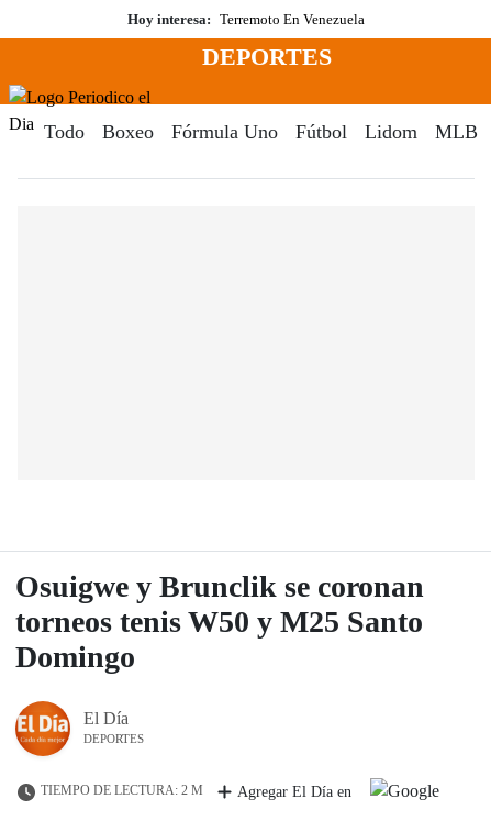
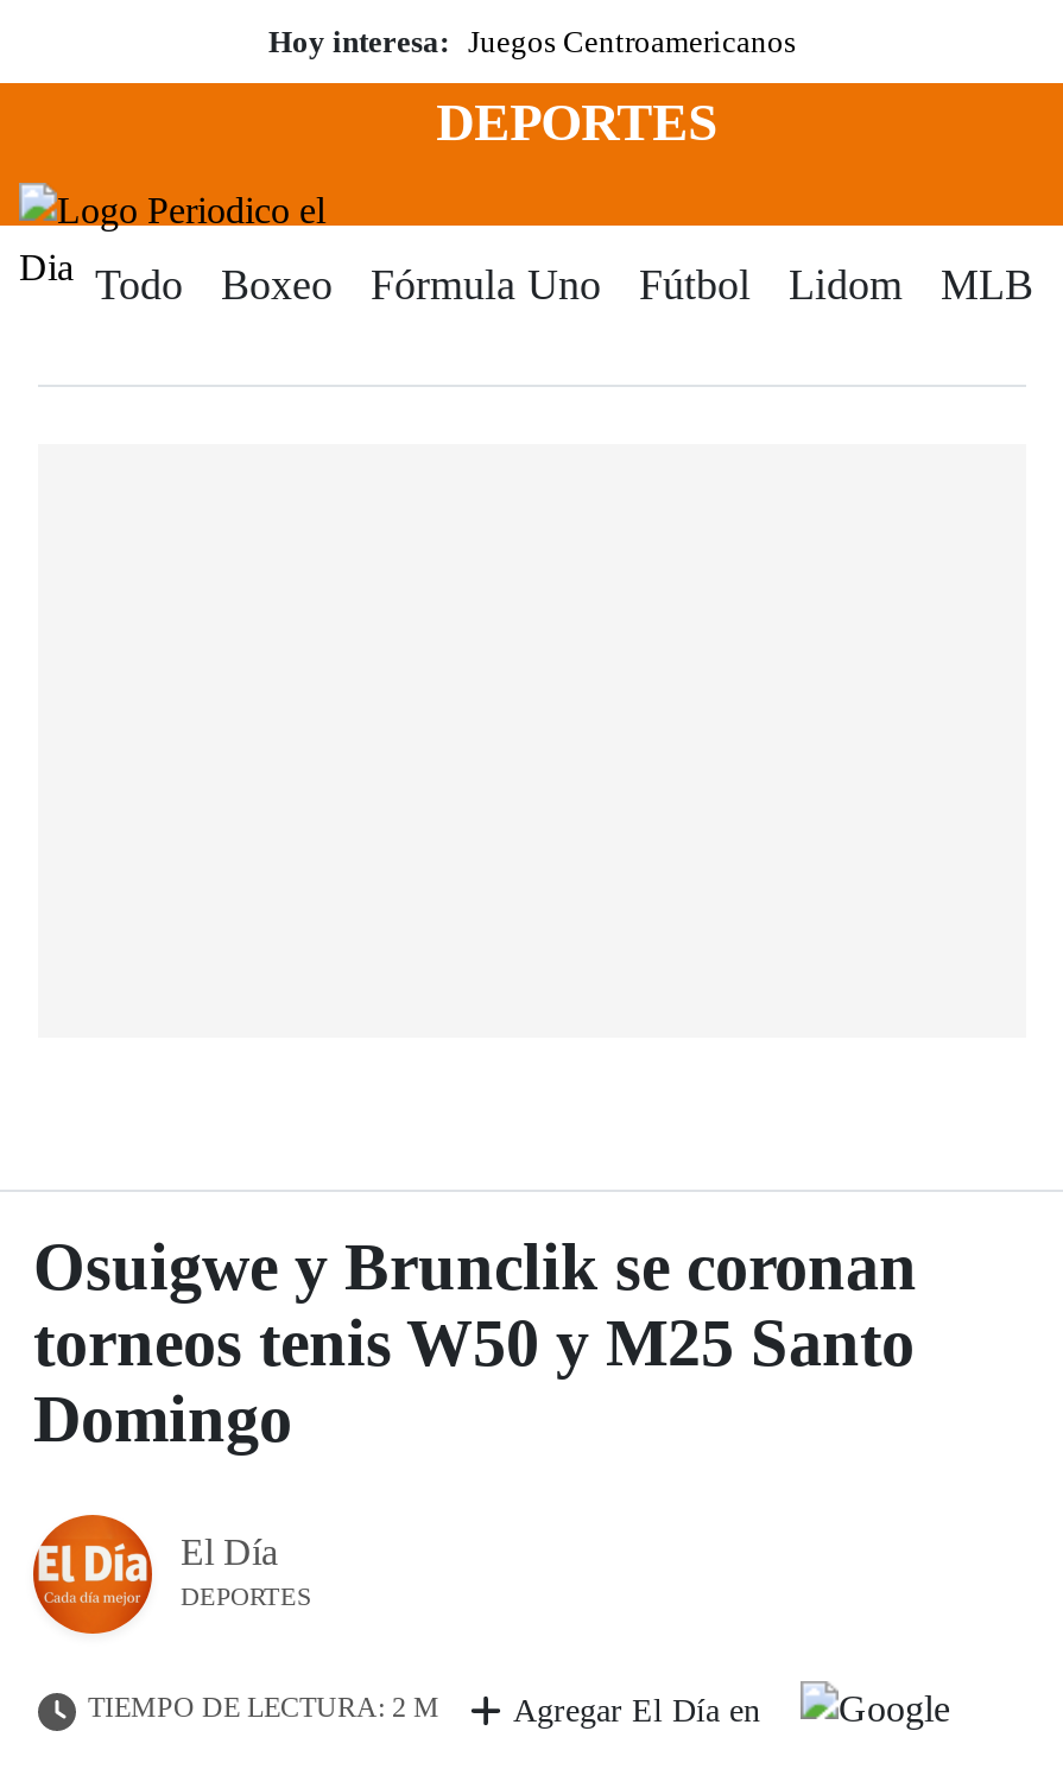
[127,11,365,27] Hoy interesa: Terremoto En Venezuela -> [268,24,796,59] Hoy interesa: Juegos Centroamericanos

